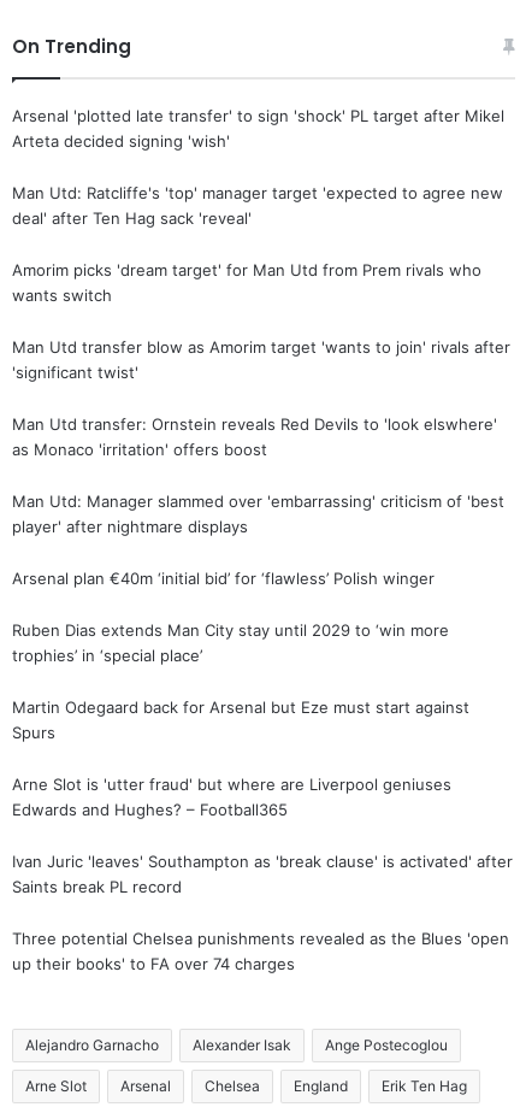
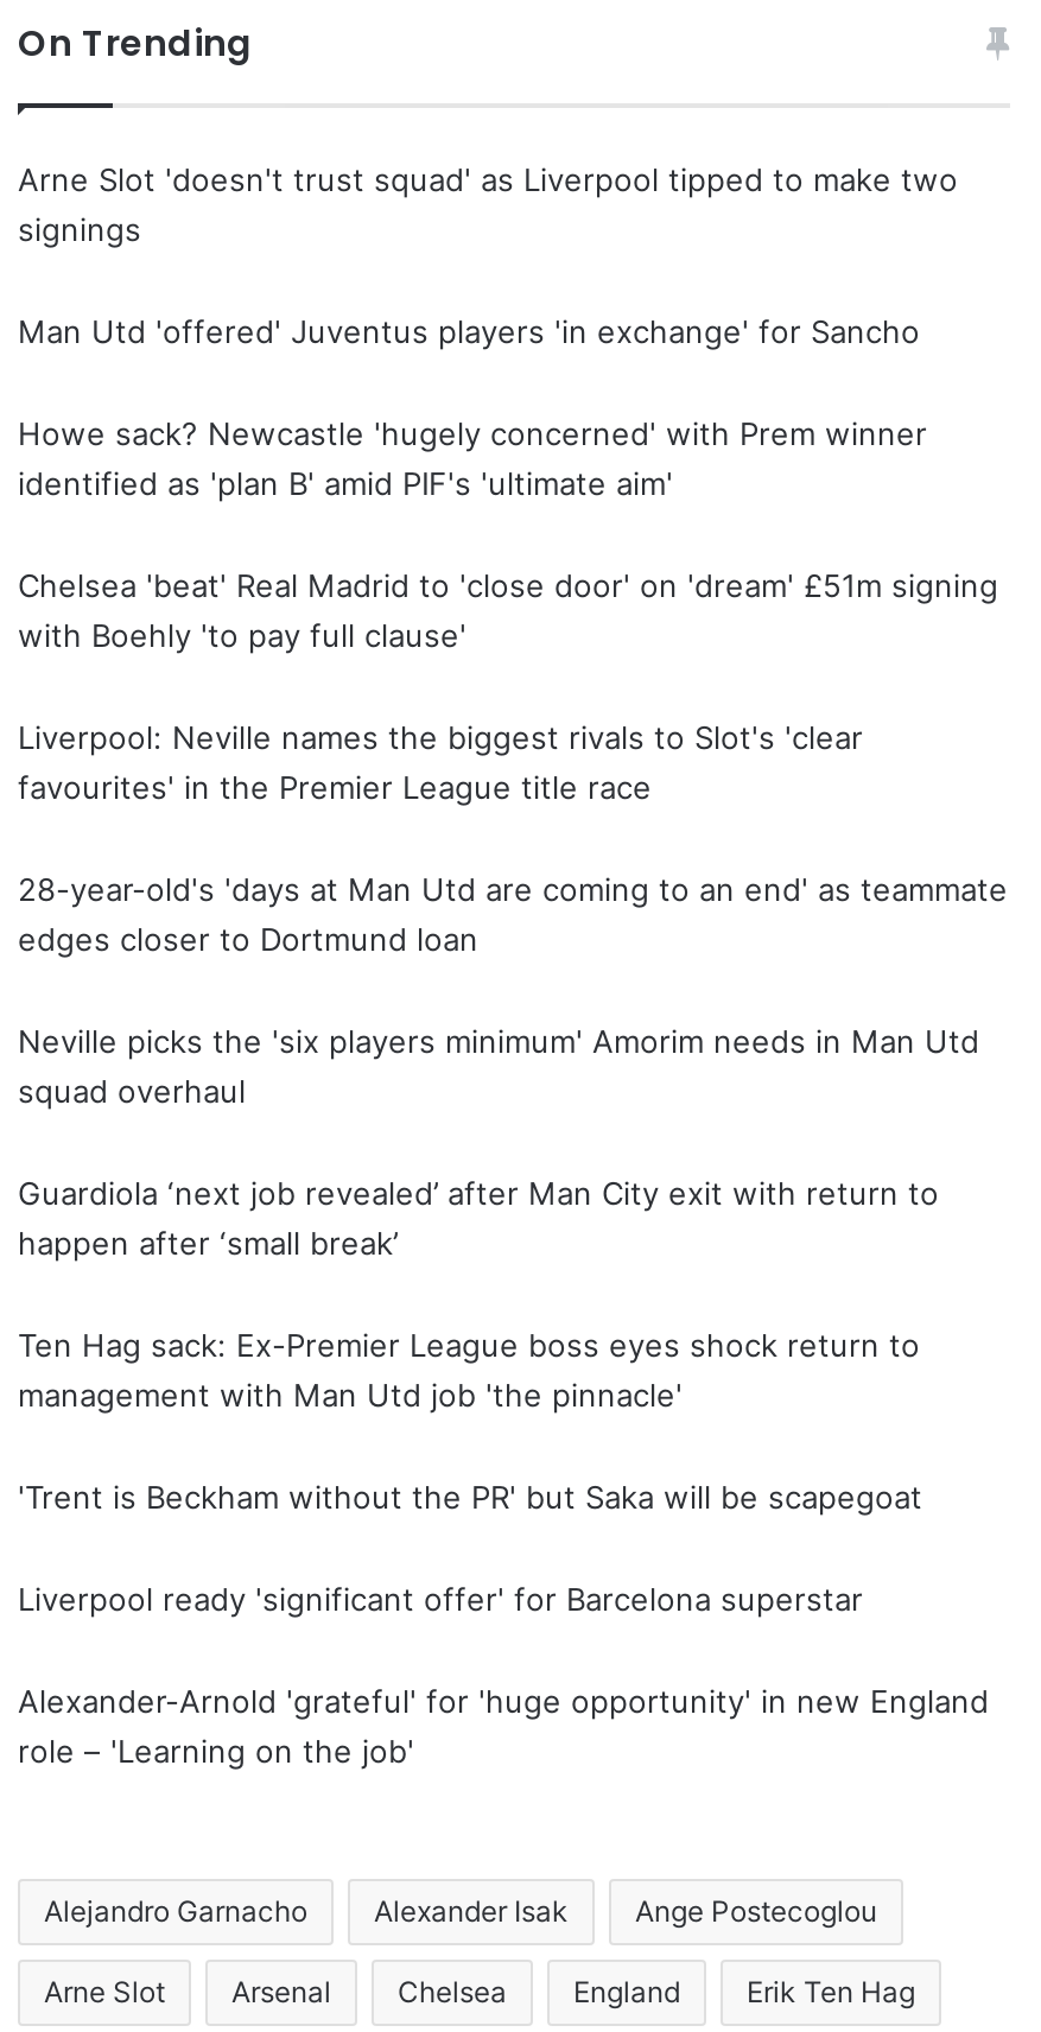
[12,106,504,151] Arsenal 'plotted late transfer' to sign 'shock' PL target after Mikel | Arteta decided signing 'wish' -> [18,161,958,249] Arne Slot 'doesn't trust squad' as Liverpool tipped to make two | signings
[12,183,503,228] Man Utd: Ratcliffe's 'top' manager target 'expected to agree new | deal' after Ten Hag sack 'reveal' -> [18,313,920,351] Man Utd 'offered' Juventus players 'in exchange' for Sancho
[12,260,481,305] Amorim picks 'dream target' for Man Utd from Prem rivals who | wants switch -> [18,415,927,503] Howe sack? Newcastle 'hugely concerned' with Prem winner | identified as 'plan B' amid PIF's 'ultimate aim'
[12,338,510,382] Man Utd transfer blow as Amorim target 'wants to join' rivals after | 'significant twist' -> [18,567,998,654] Chelsea 'beat' Real Madrid to 'close door' on 'dream' £51m signing | with Boehly 'to pay full clause'
[12,415,497,459] Man Utd transfer: Ornstein reveals Red Devils to 'look elswhere' | as Monaco 'irritation' offers boost -> [18,719,863,806] Liverpool: Neville names the biggest rivals to Slot's 'clear | favourites' in the Premier League title race
[12,492,504,536] Man Utd: Manager slammed over 'embarrassing' criticism of 'best | player' after nightmare displays -> [18,870,1008,958] 28-year-old's 'days at Man Utd are coming to an end' as teammate | edges closer to Dortmund loan
[12,569,435,588] Arsenal plan €40m ‘initial bid’ for ‘flawless’ Polish winger -> [18,1022,979,1110] Neville picks the 'six players minimum' Amorim needs in Man Utd | squad overhaul
[12,621,449,665] Ruben Dias extends Man City stay until 2029 to ‘win more | trophies’ in ‘special place’ -> [18,1174,939,1262] Guardiola ‘next job revealed’ after Man City exit with return to | happen after ‘small break’
[12,698,469,742] Martin Odegaard back for Arsenal but Eze must start against | Spurs -> [18,1326,920,1414] Ten Hag sack: Ex-Premier League boss eyes shock return to | management with Man Utd job 'the pinnacle'
[12,775,451,819] Arne Slot is 'utter fraud' but where are Liverpool geniuses | Edwards and Hughes? – Football365 -> [18,1478,922,1516] 'Trent is Beckham without the PR' but Saka will be scapegoat
[12,852,513,896] Ivan Juric 'leaves' Southampton as 'break clause' is activated' after | Saints break PL record -> [18,1580,863,1618] Liverpool ready 'significant offer' for Barcelona superstar
[12,929,509,974] Three potential Chelsea punishments revealed as the Blues 'open | up their books' to FA over 74 charges -> [18,1682,989,1770] Alexander-Arnold 'grateful' for 'huge opportunity' in new England | role – 'Learning on the job'

